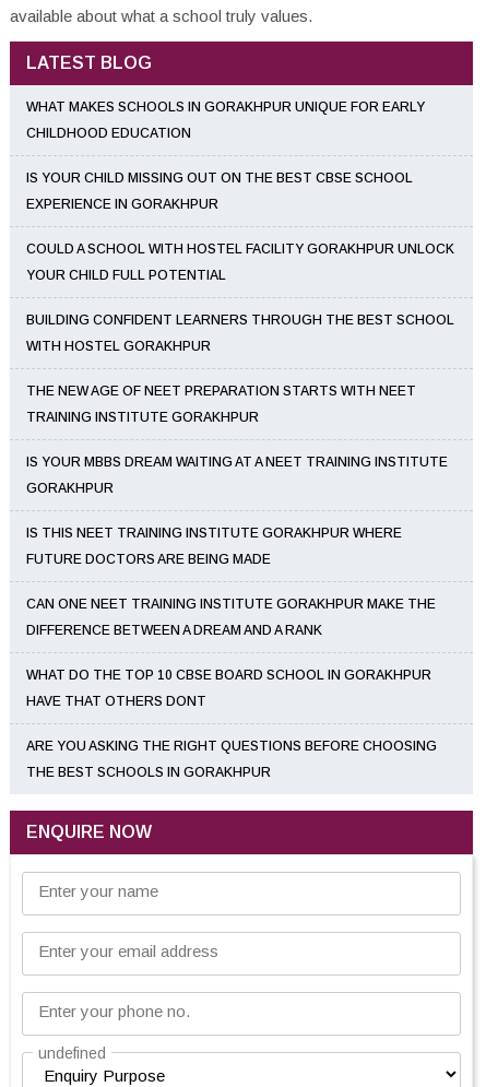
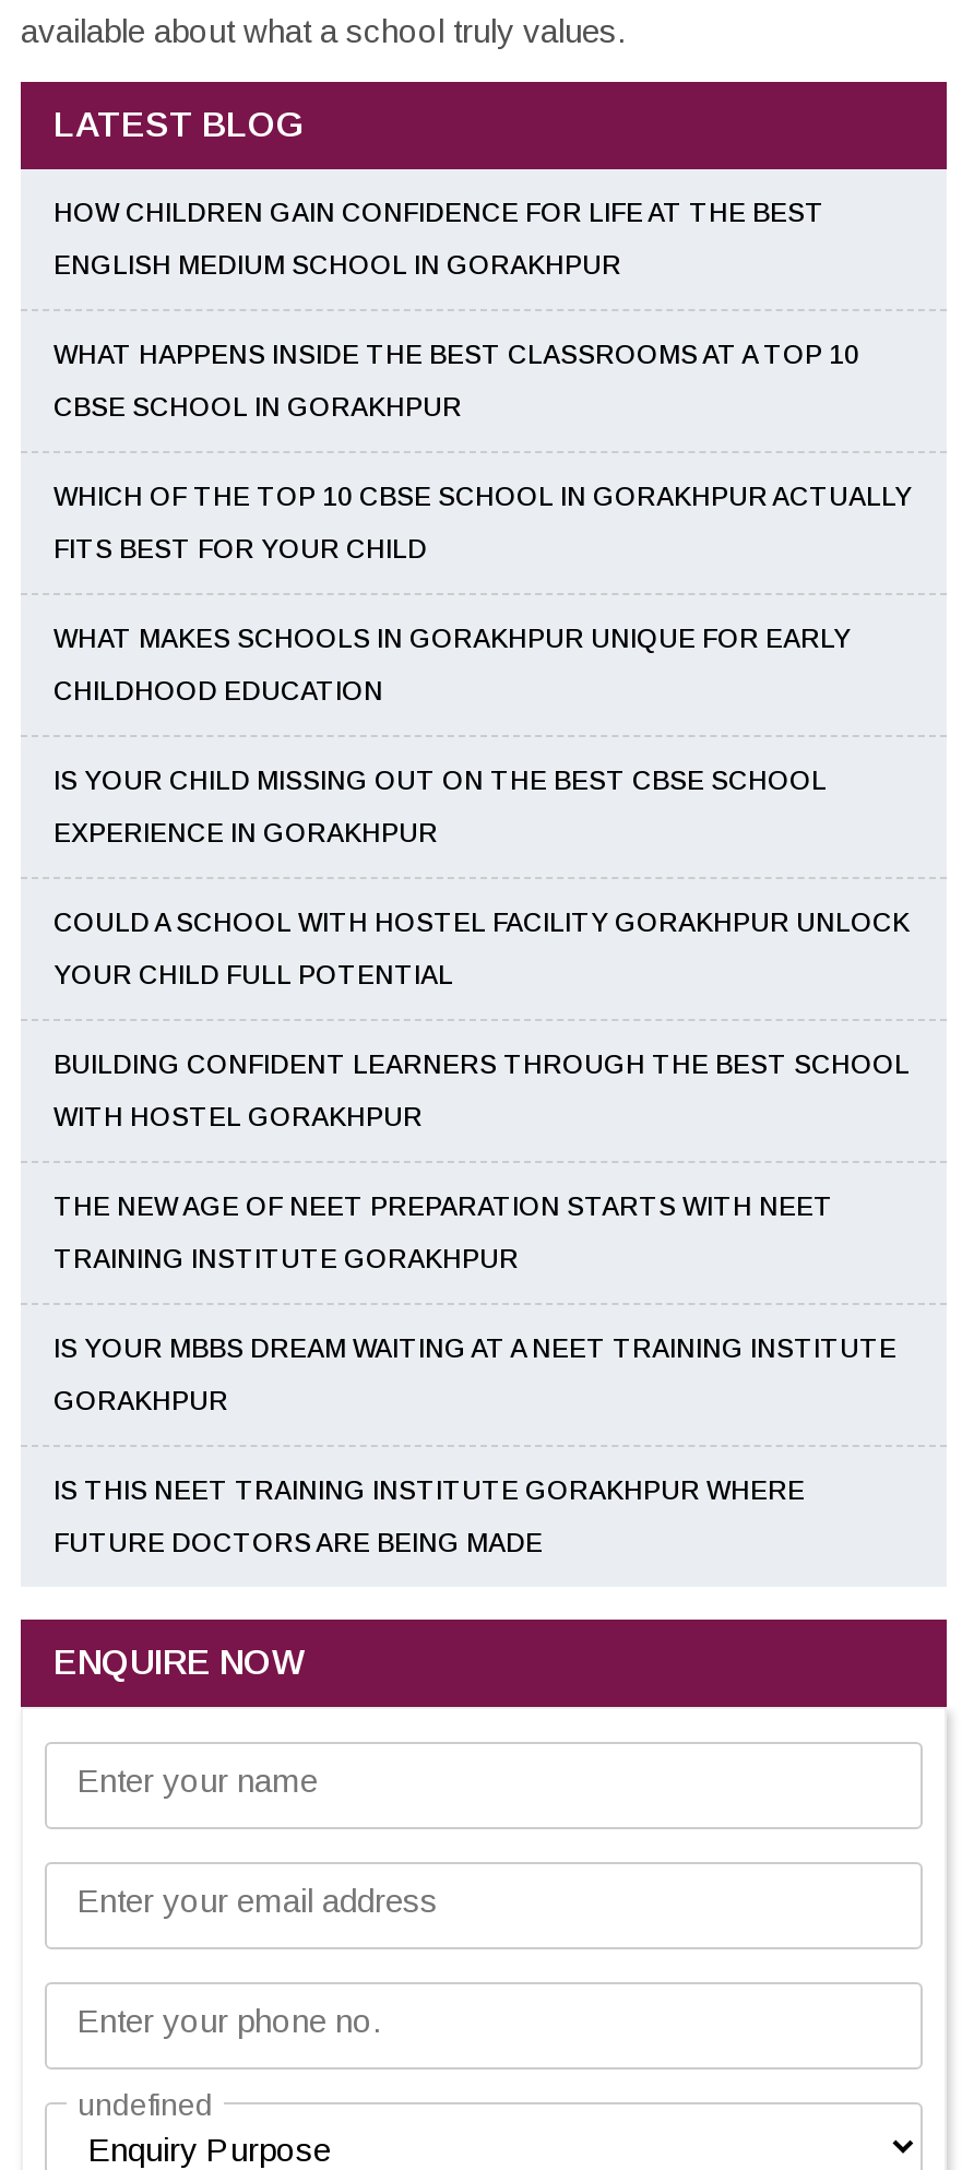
none -> [54,198,912,565] HOW CHILDREN GAIN CONFIDENCE FOR LIFE AT THE BEST | ENGLISH MEDIUM SCHOOL IN GORAKHPUR | WHAT HAPPENS INSIDE THE BEST CLASSROOMS AT A TOP 10 | CBSE SCHOOL IN GORAKHPUR | WHICH OF THE TOP 10 CBSE SCHOOL IN GORAKHPUR ACTUALLY | FITS BEST FOR YOUR CHILD
moved [26,100,454,567] -> [54,624,910,1559]: WHAT MAKES SCHOOLS IN GORAKHPUR UNIQUE FOR EARLY | CHILDHOOD EDUCATION | IS YOUR CHILD MISSING OUT ON THE BEST CBSE SCHOOL | ... | IS THIS NEET TRAINING INSTITUTE GORAKHPUR WHERE | FUTURE DOCTORS ARE BEING MADE
[26,597,437,780] CAN ONE NEET TRAINING INSTITUTE GORAKHPUR MAKE THE | DIFFERENCE BETWEEN A DREAM AND A RANK | WHAT DO THE TOP 10 CBSE BOARD SCHOOL IN GORAKHPUR | HAVE THAT OTHERS DONT | ARE YOU ASKING THE RIGHT QUESTIONS BEFORE CHOOSING | THE BEST SCHOOLS IN GORAKHPUR -> none

